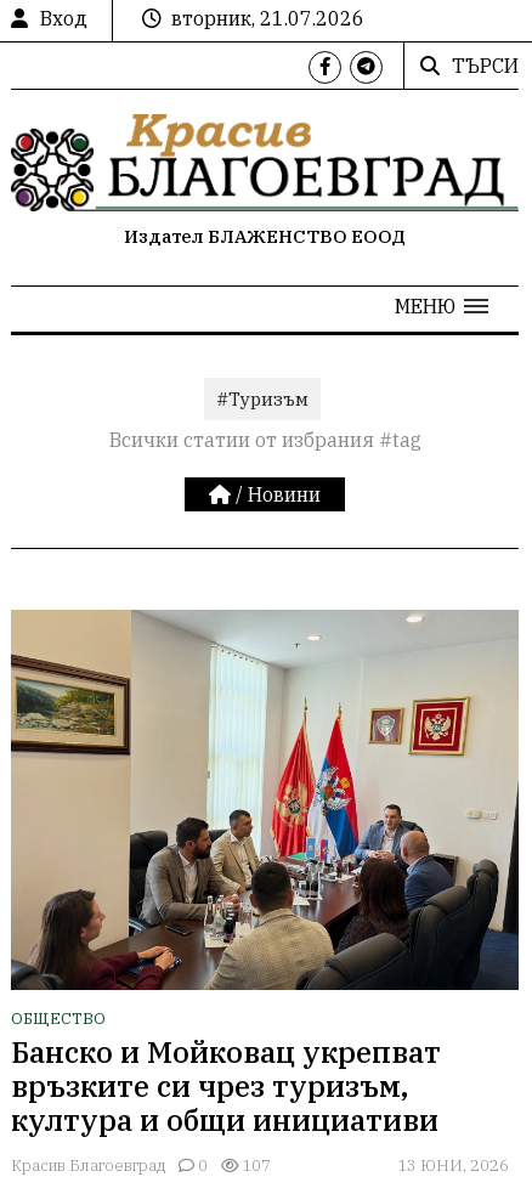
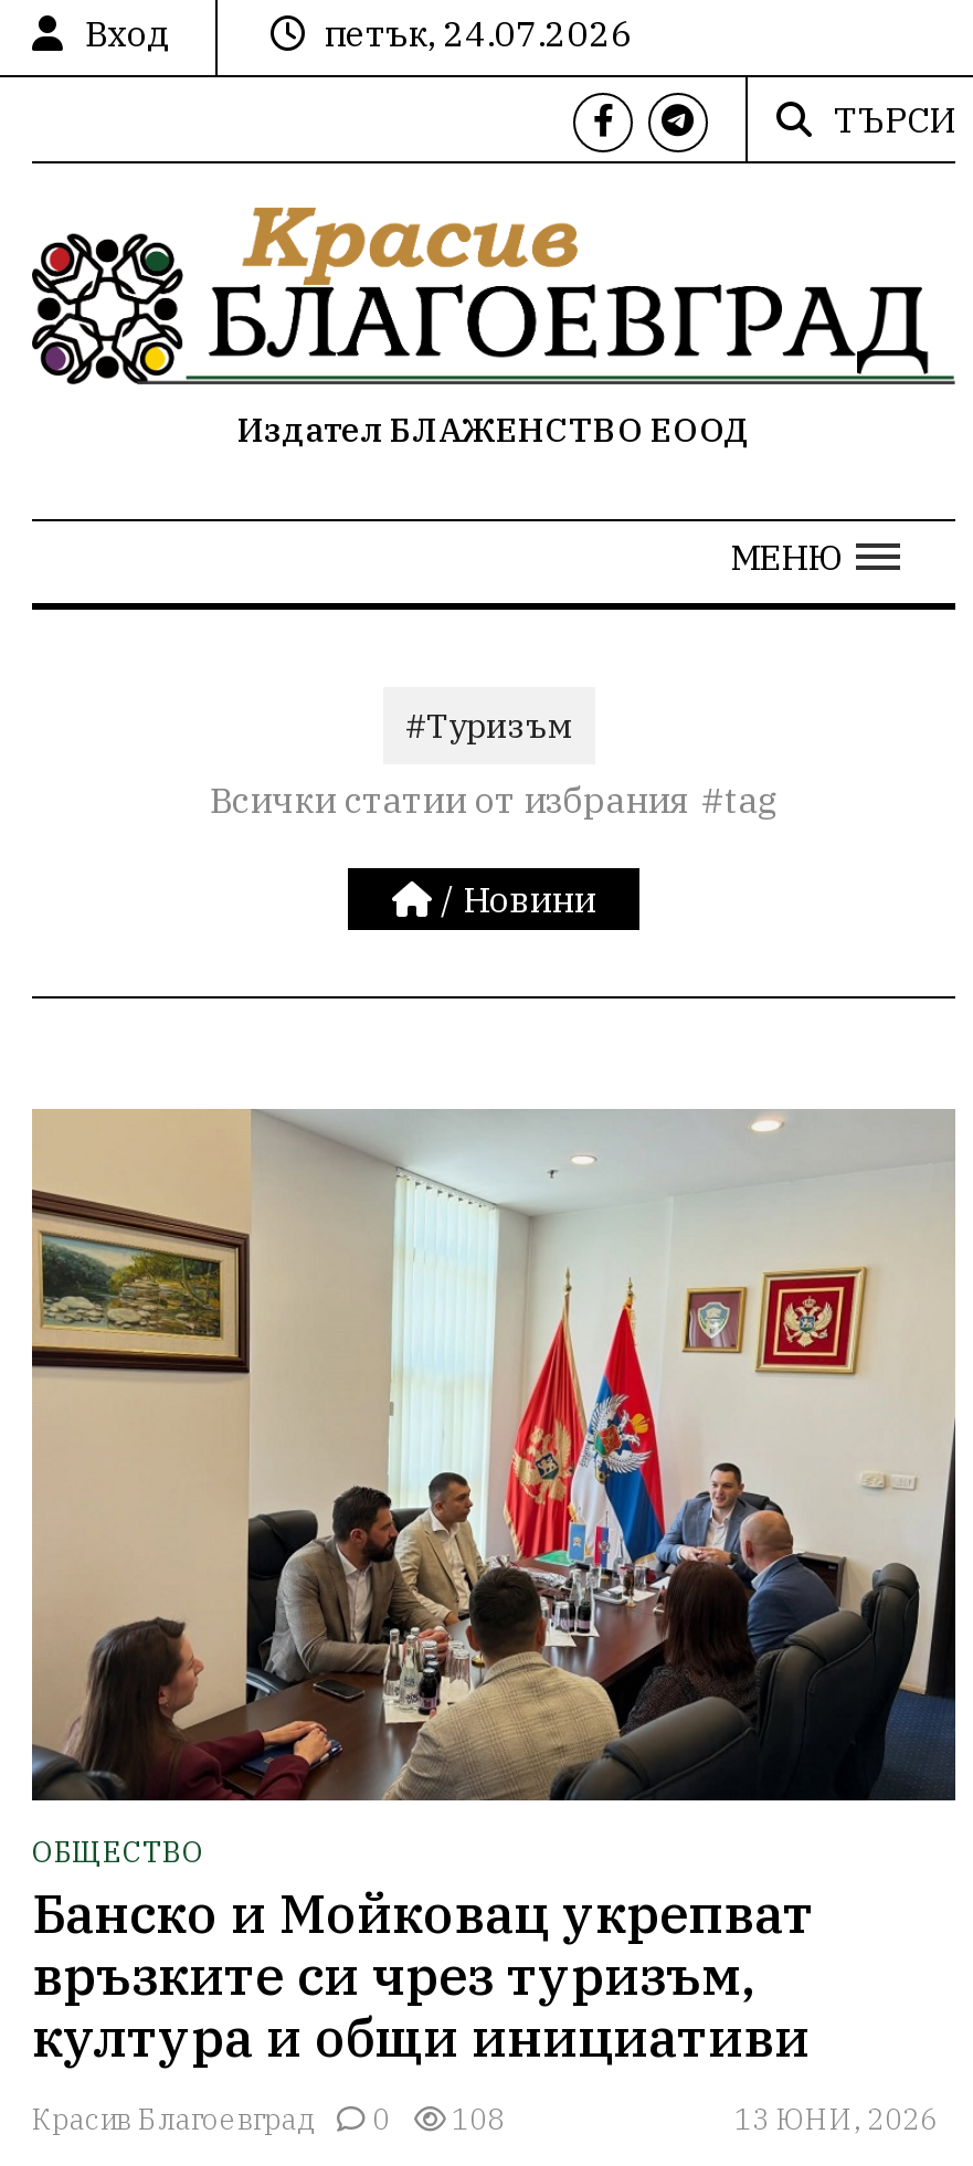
[171,6,364,30] вторник, 21.07.2026 -> [324,11,633,55] петък, 24.07.2026
[11,1155,271,1176] Красив Благоевград 0 107 -> [32,2101,505,2139] Красив Благоевград 0 108

